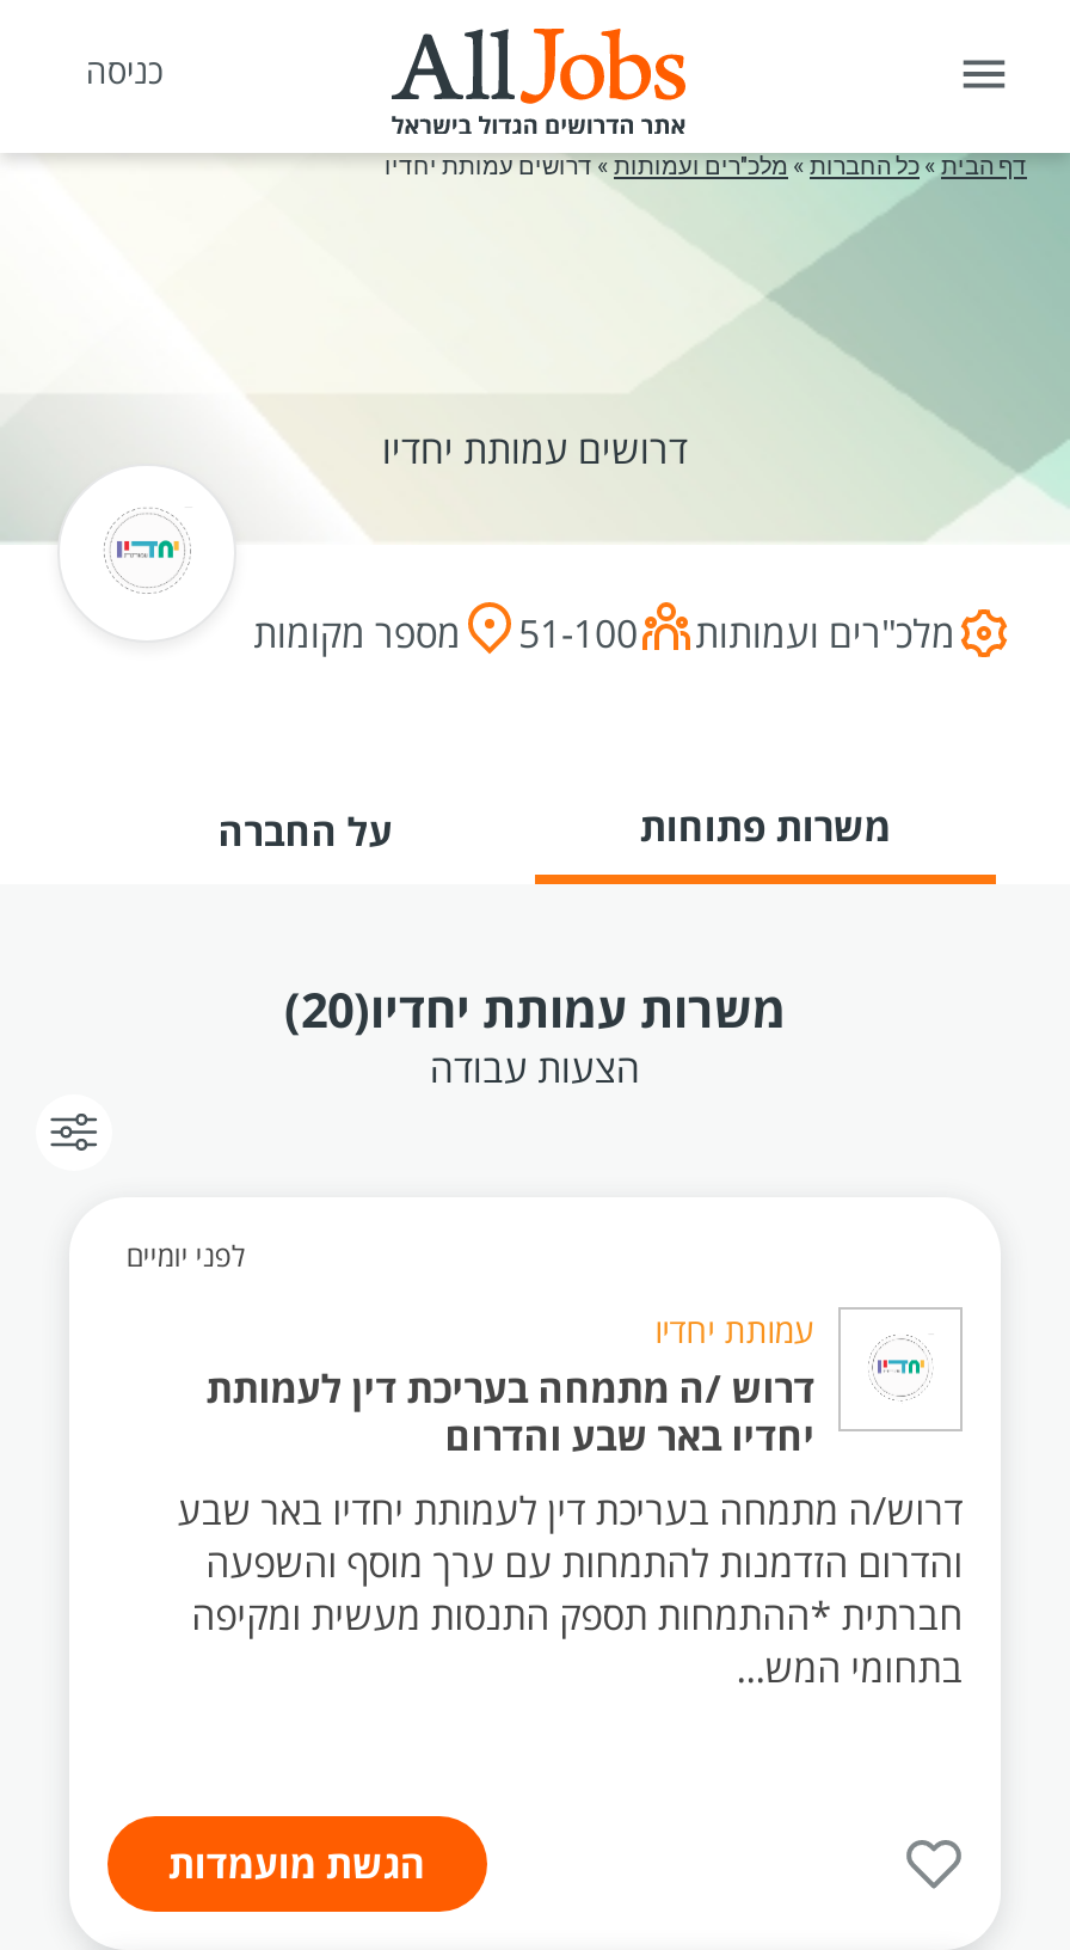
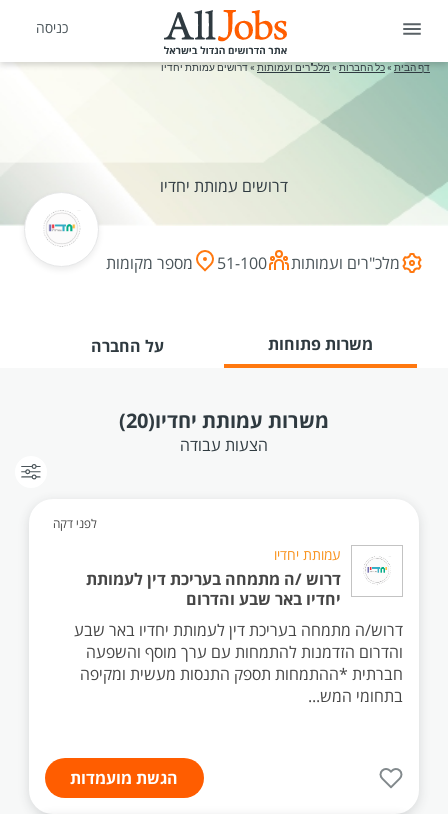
[126,1235,246,1276] לפני יומיים -> [53,515,97,532] לפני דקה

